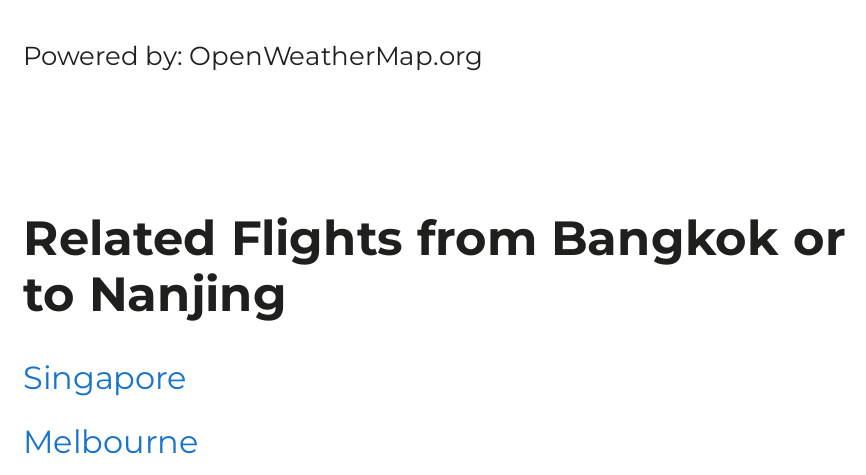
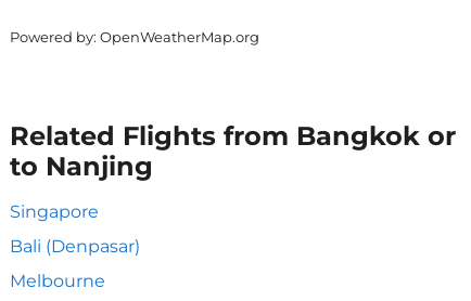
none -> [10,236,140,257] Bali (Denpasar)

